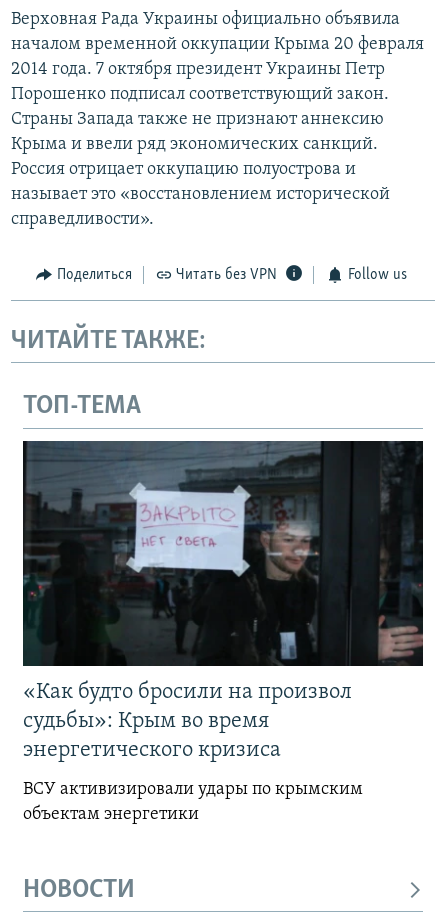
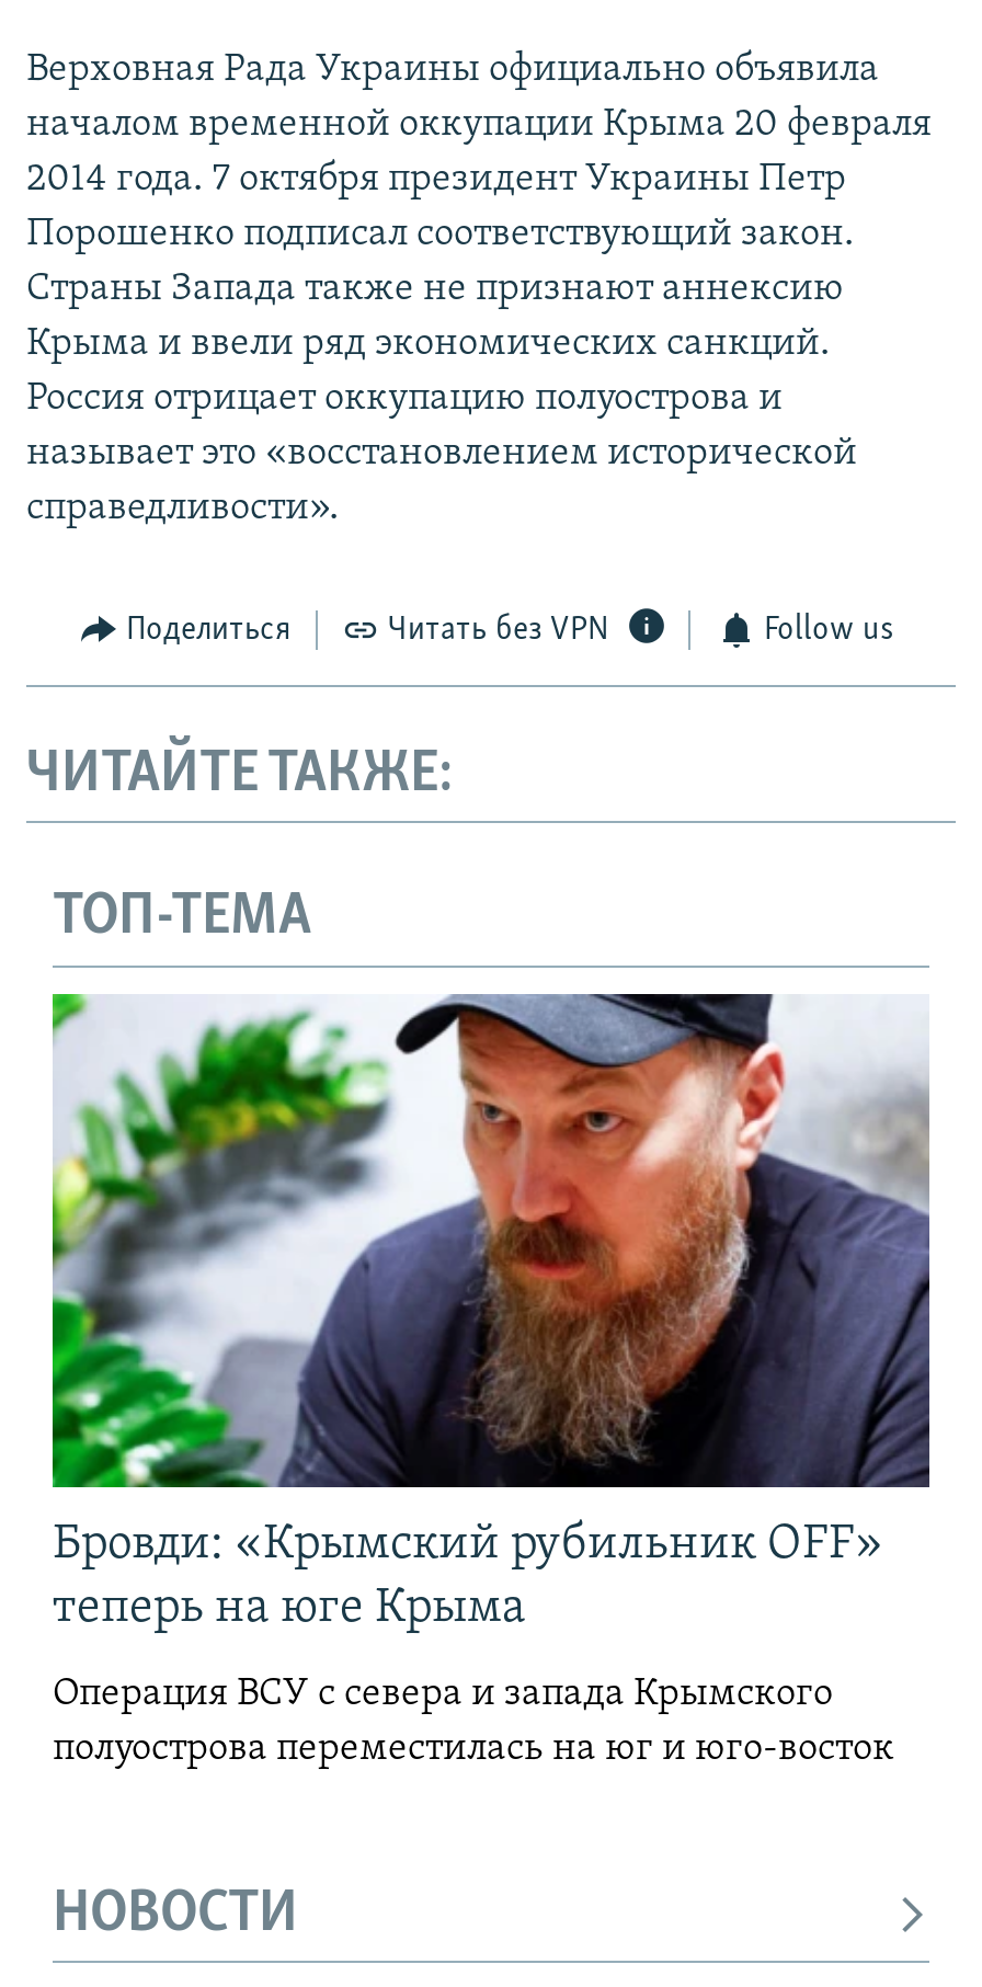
[22,440,424,762] [image] | «Как будто бросили на произвол | судьбы»: Крым во время | энергетического кризиса -> [50,992,932,1634] [image] | Бровди: «Крымский рубильник OFF» | теперь на юге Крыма
[23,780,363,824] ВСУ активизировали удары по крымским | объектам энергетики -> [53,1673,894,1770] Операция ВСУ с севера и запада Крымского | полуострова переместилась на юг и юго-восток

